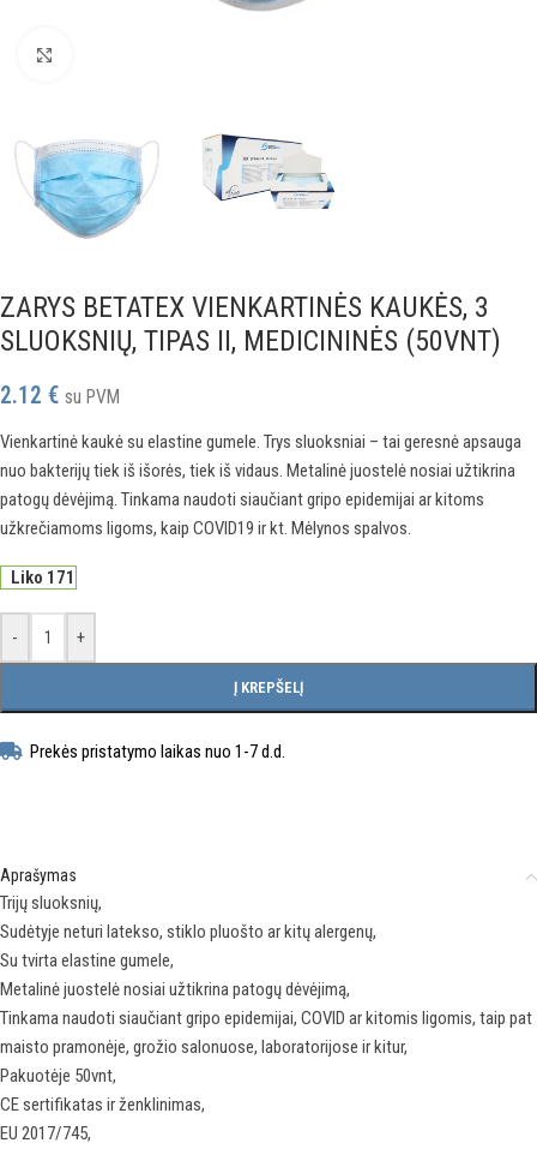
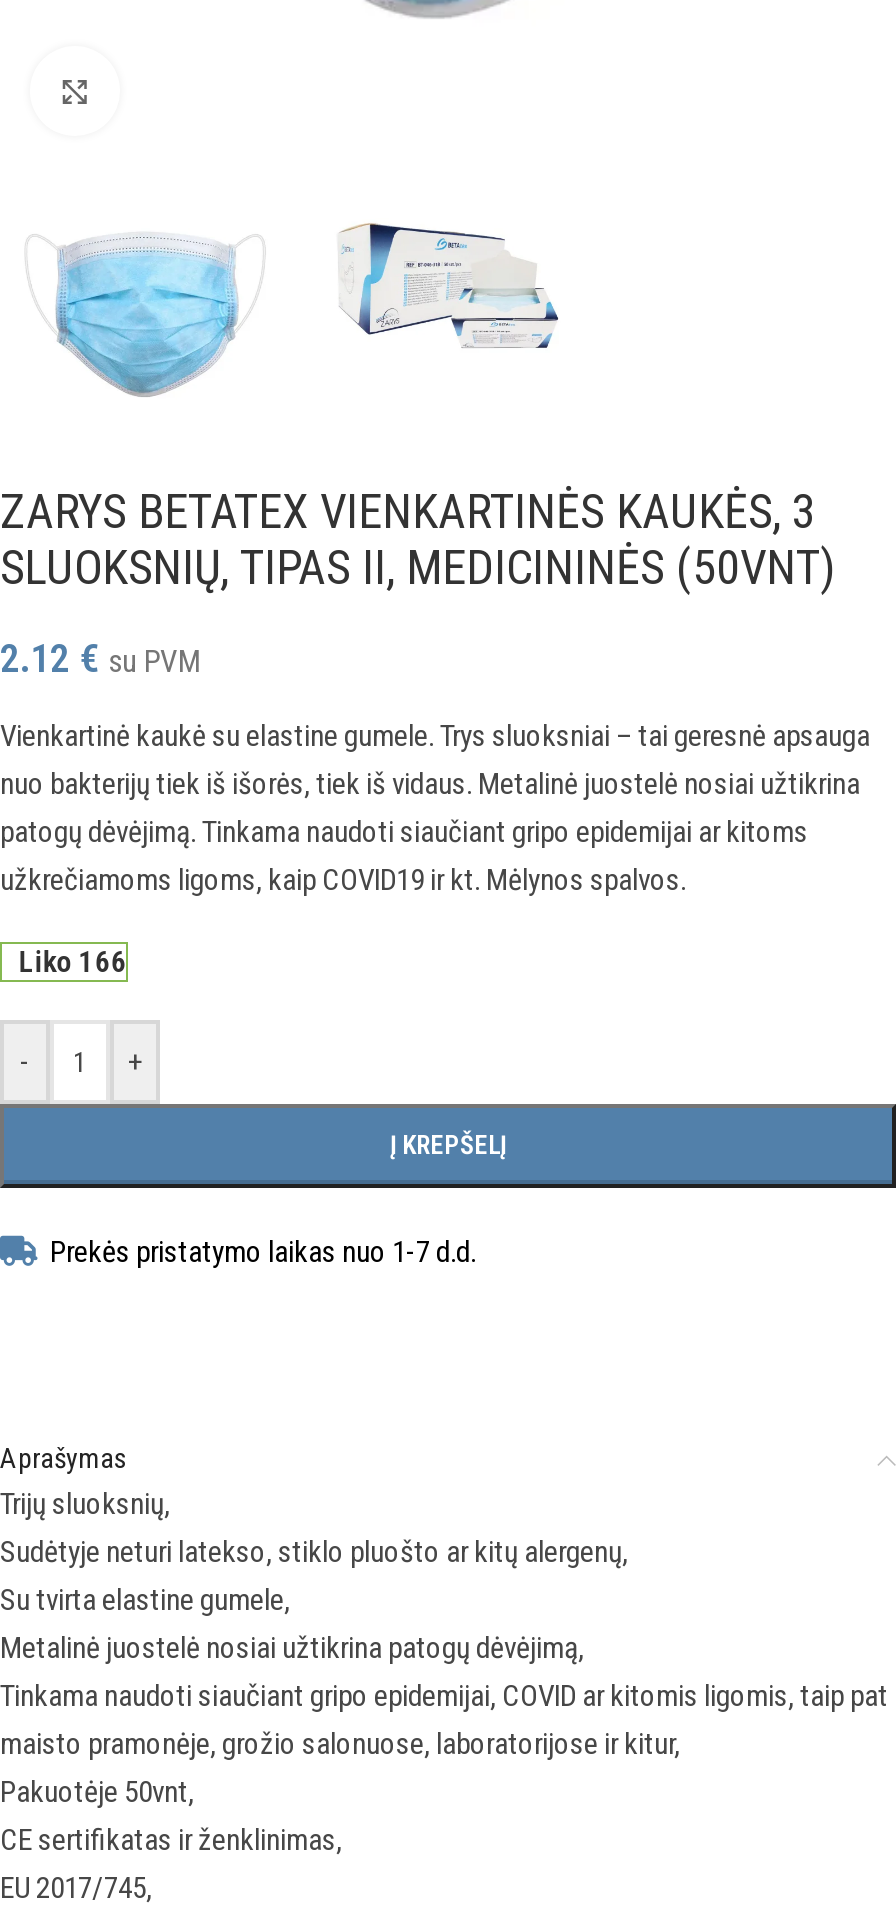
[11,567,76,589] Liko 171 -> [18,945,126,981] Liko 166

